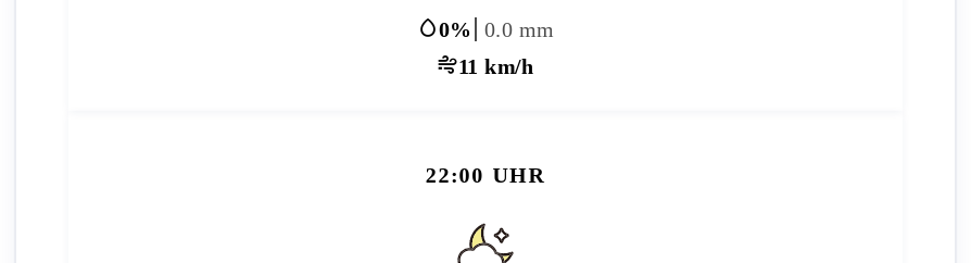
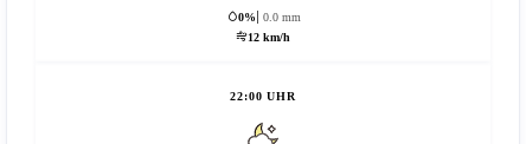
[458,53,534,77] 11 km/h -> [248,30,290,43] 12 km/h

